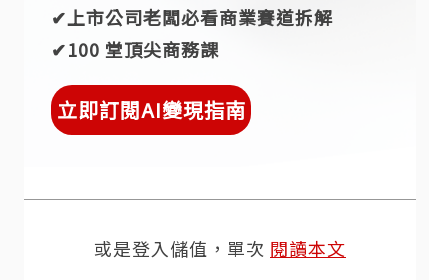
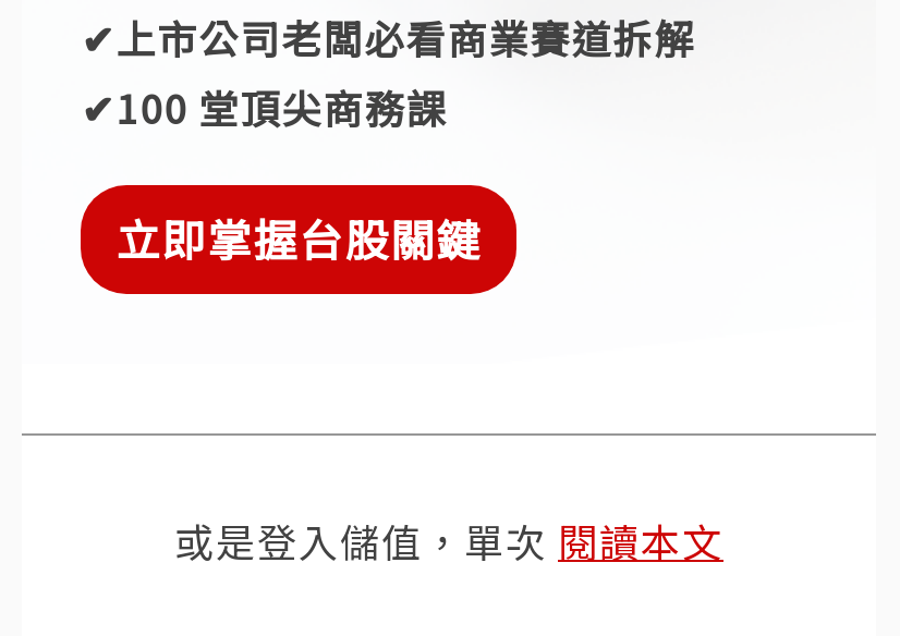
[57,95,246,124] 立即訂閱AI變現指南 -> [116,207,482,270] 立即掌握台股關鍵

